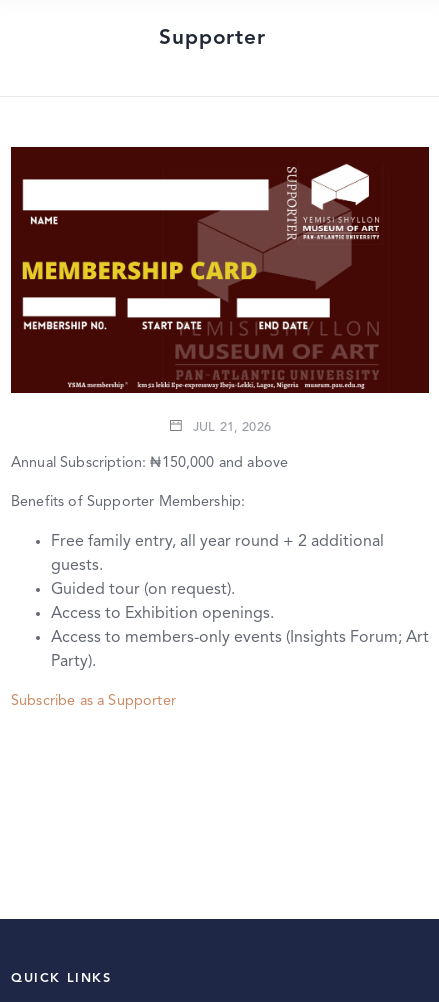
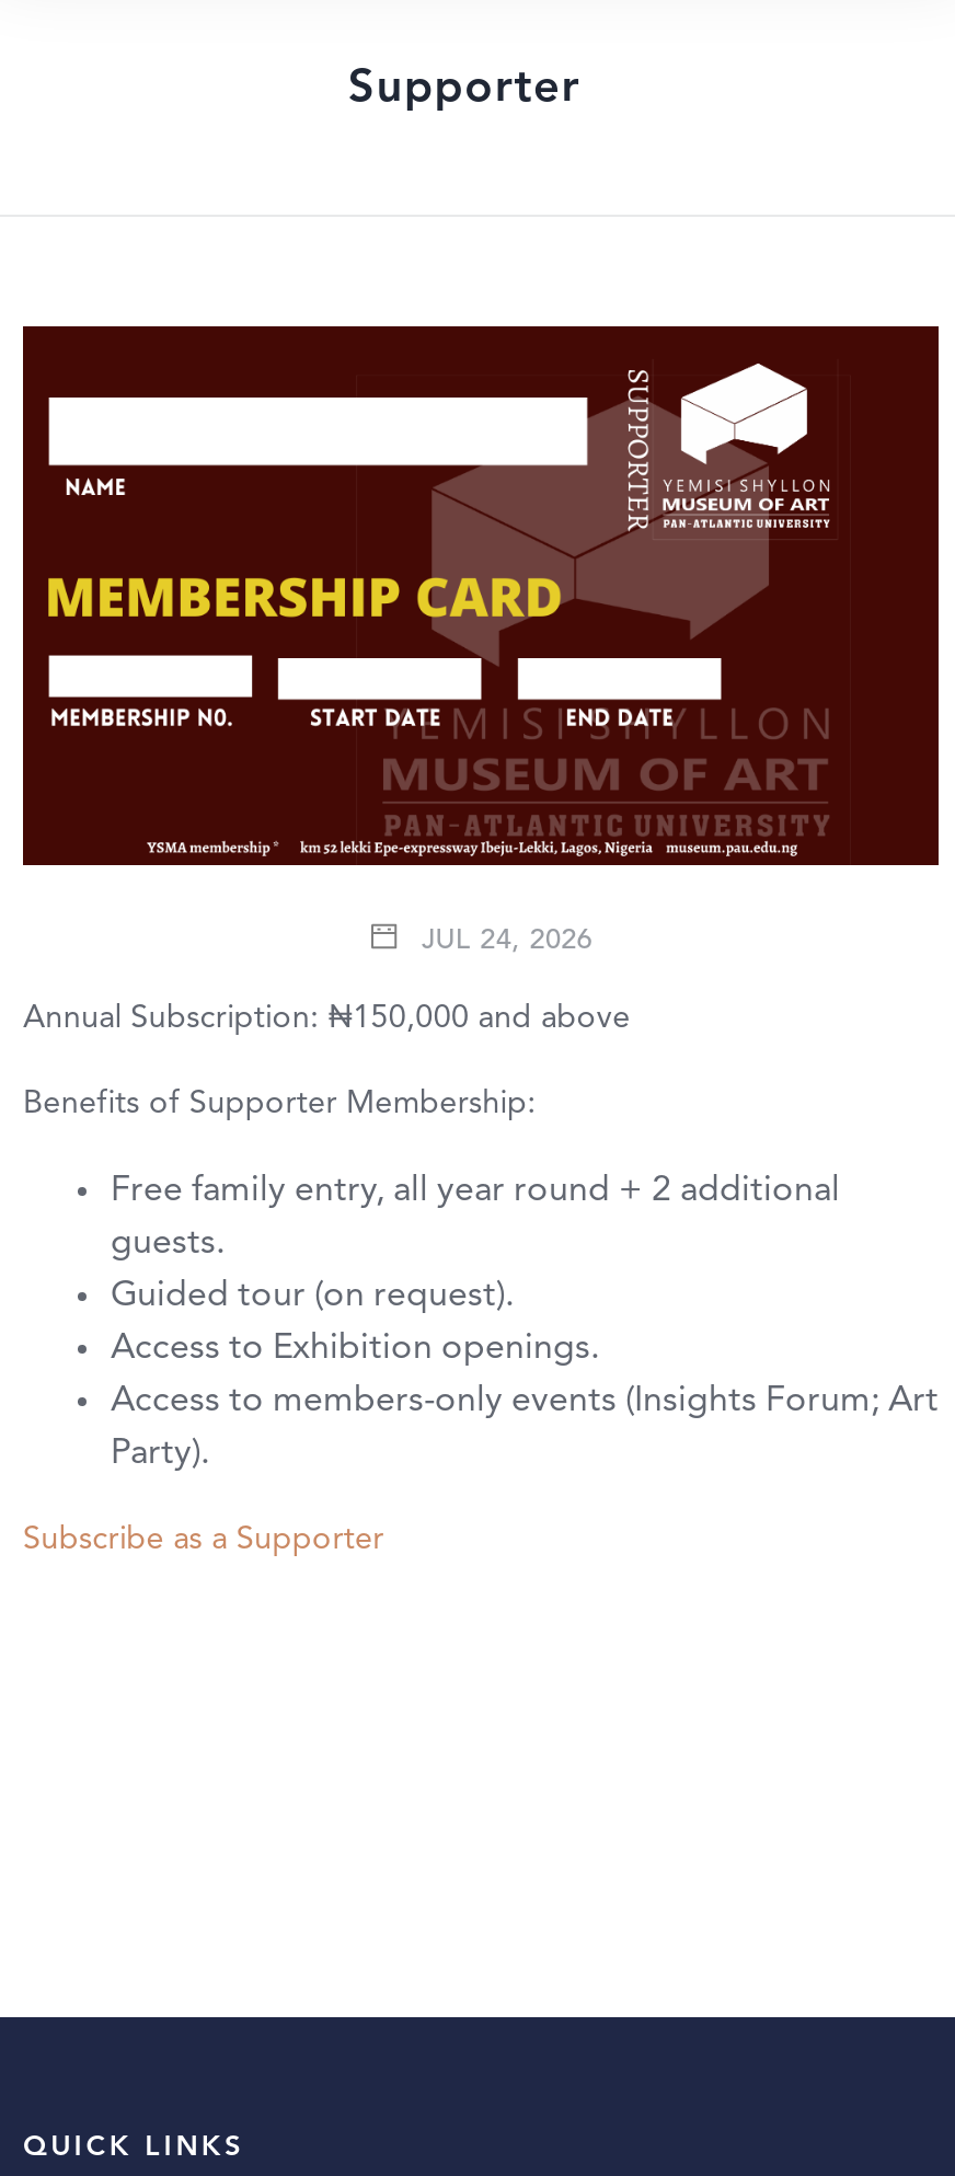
[193,421,271,434] JUL 21, 2026 -> [422,926,592,955] JUL 24, 2026

